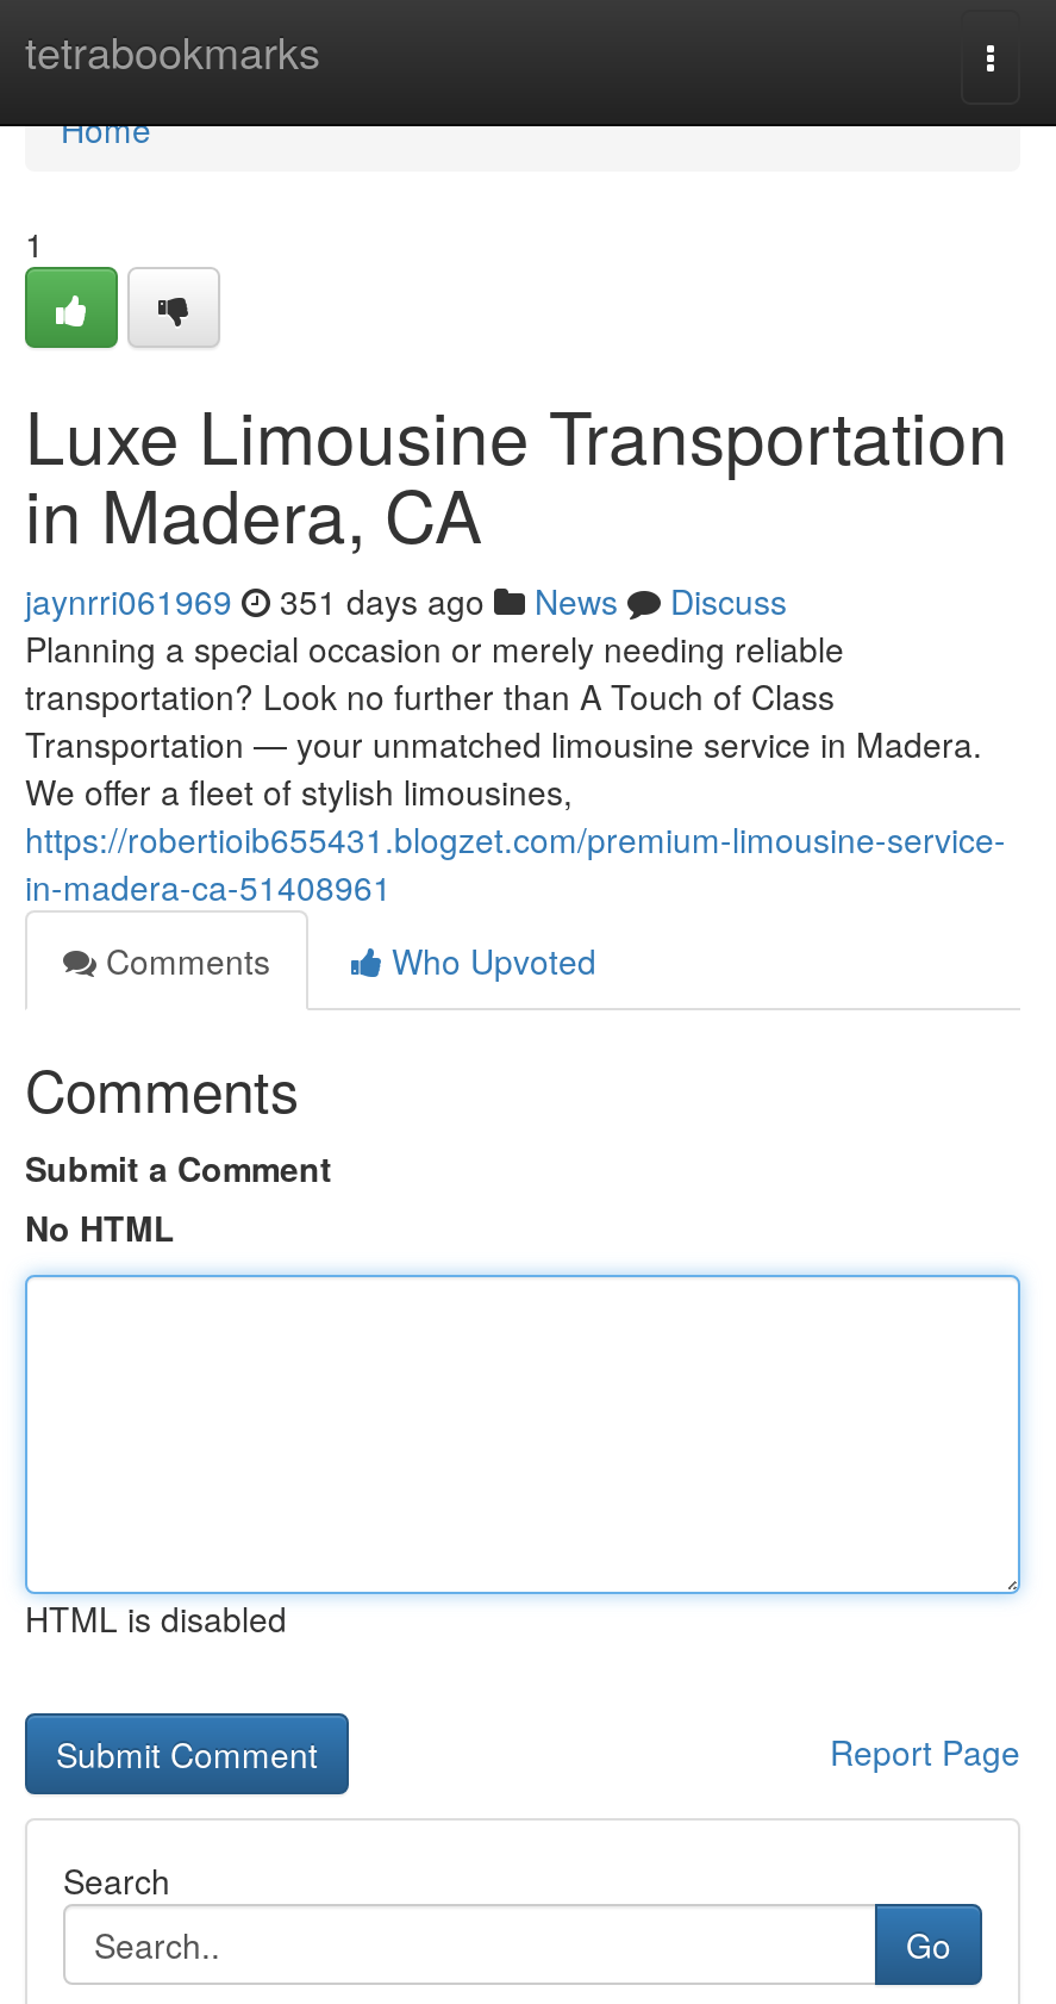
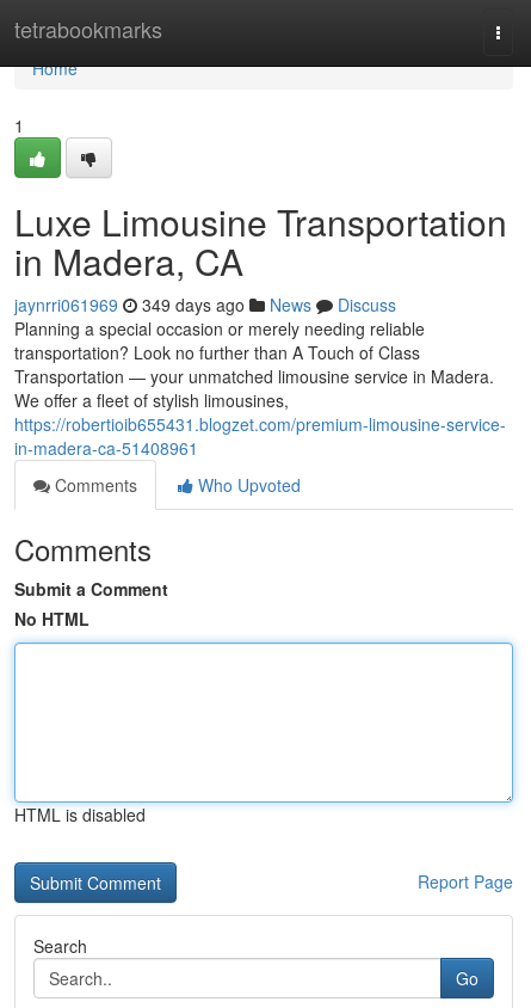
[25,577,787,624] jaynrri061969 351 days ago News Discuss -> [14,293,396,316] jaynrri061969 349 days ago News Discuss

